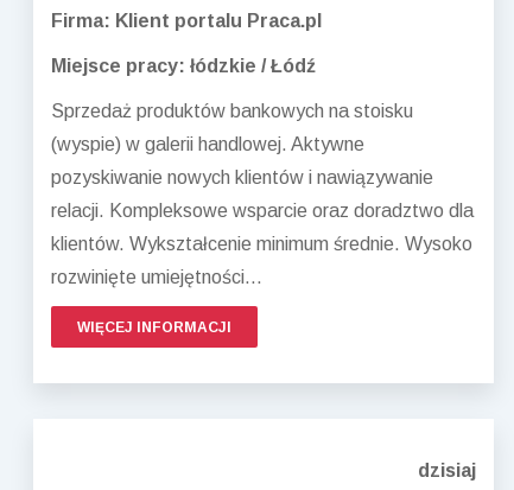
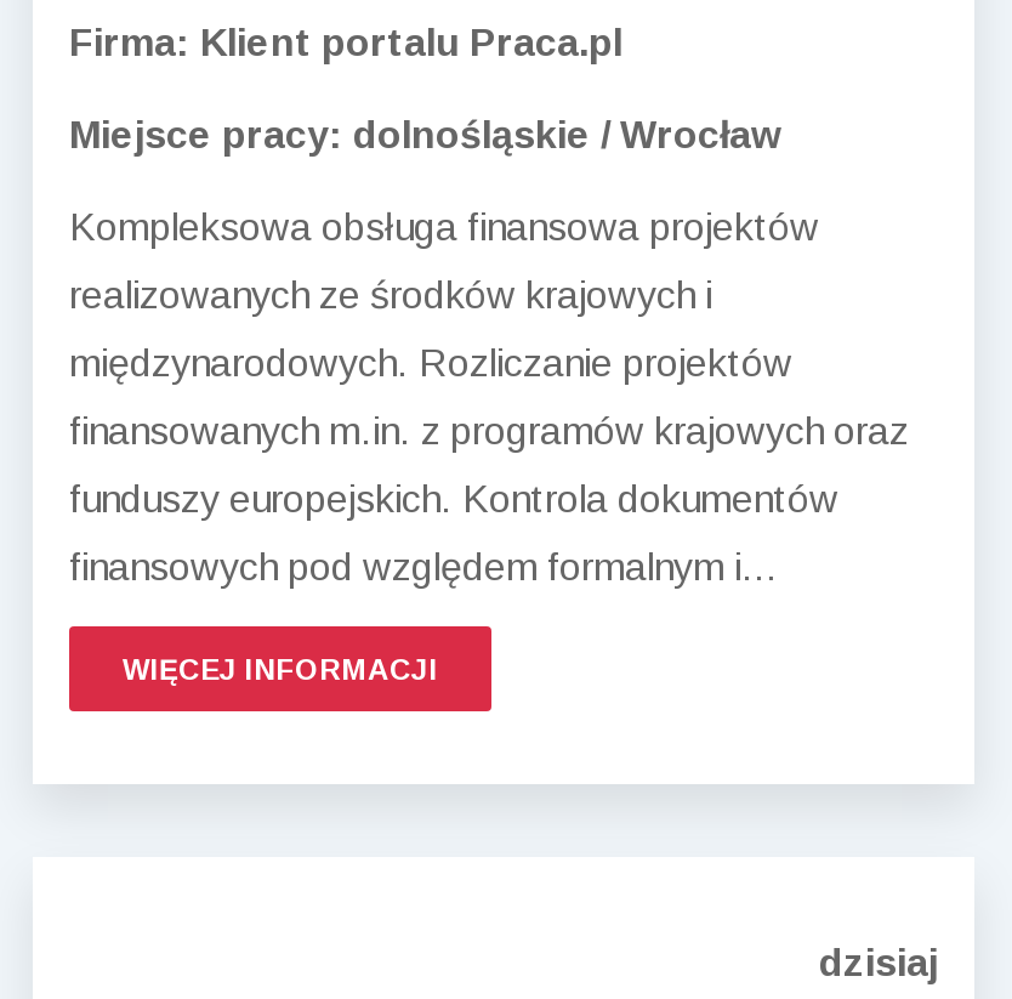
[51,56,316,76] Miejsce pracy: łódzkie / Łódź -> [69,114,780,156] Miejsce pracy: dolnośląskie / Wrocław
[51,101,413,121] Sprzedaż produktów bankowych na stoisku -> [69,207,819,248] Kompleksowa obsługa finansowa projektów
[51,134,364,154] (wyspie) w galerii handlowej. Aktywne -> [69,275,712,316] realizowanych ze środków krajowych i
[51,167,433,188] pozyskiwanie nowych klientów i nawiązywanie -> [69,343,792,384] międzynarodowych. Rozliczanie projektów
[51,201,474,221] relacji. Kompleksowe wsparcie oraz doradztwo dla -> [69,411,909,452] finansowanych m.in. z programów krajowych oraz
[51,234,472,254] klientów. Wykształcenie minimum średnie. Wysoko -> [69,479,838,520] funduszy europejskich. Kontrola dokumentów
[51,267,262,287] rozwinięte umiejętności... -> [69,546,778,588] finansowych pod względem formalnym i...

